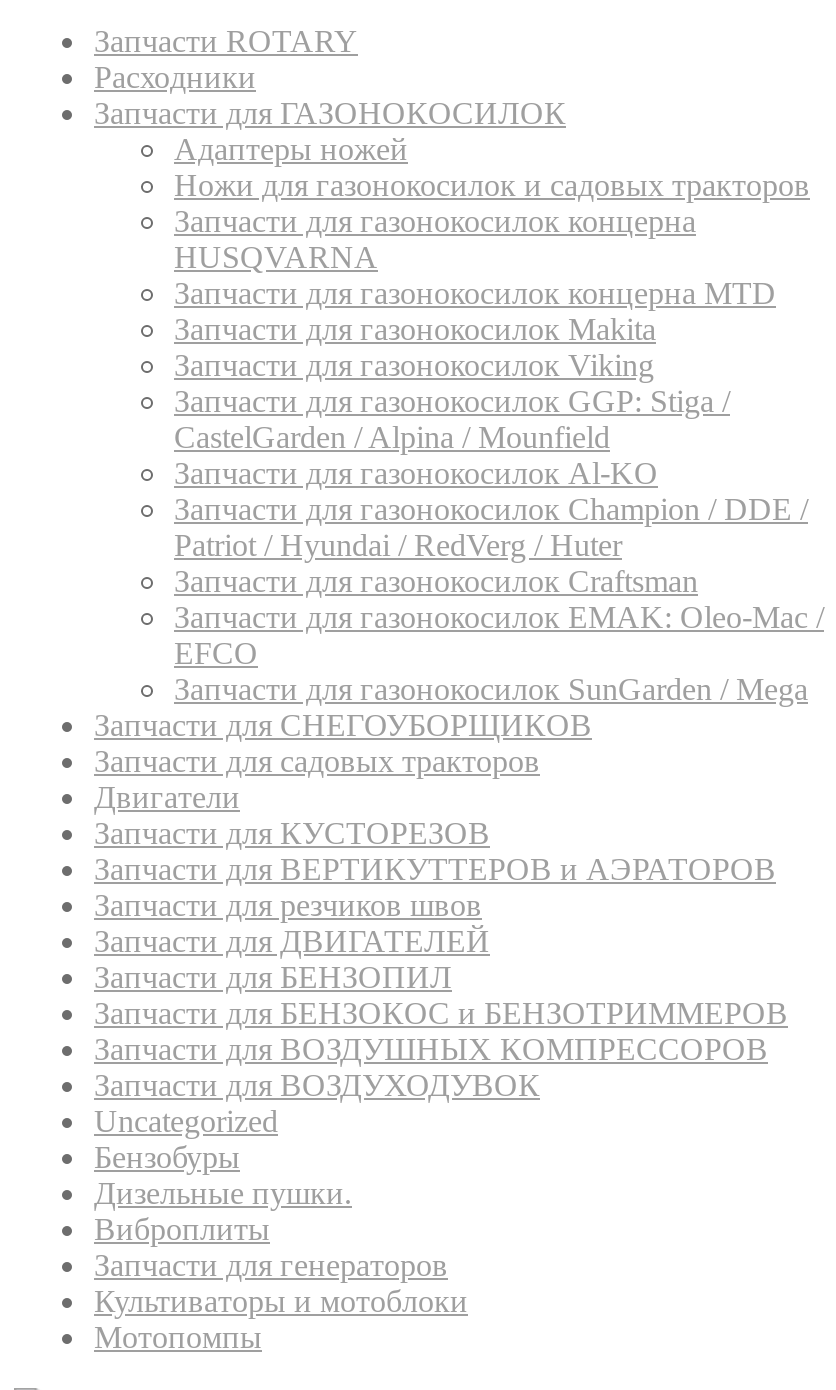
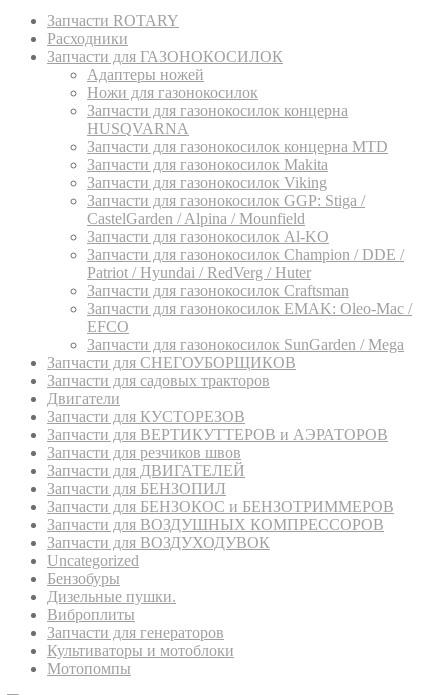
[174,168,810,202] Ножи для газонокосилок и садовых тракторов -> [87,84,258,101] Ножи для газонокосилок

